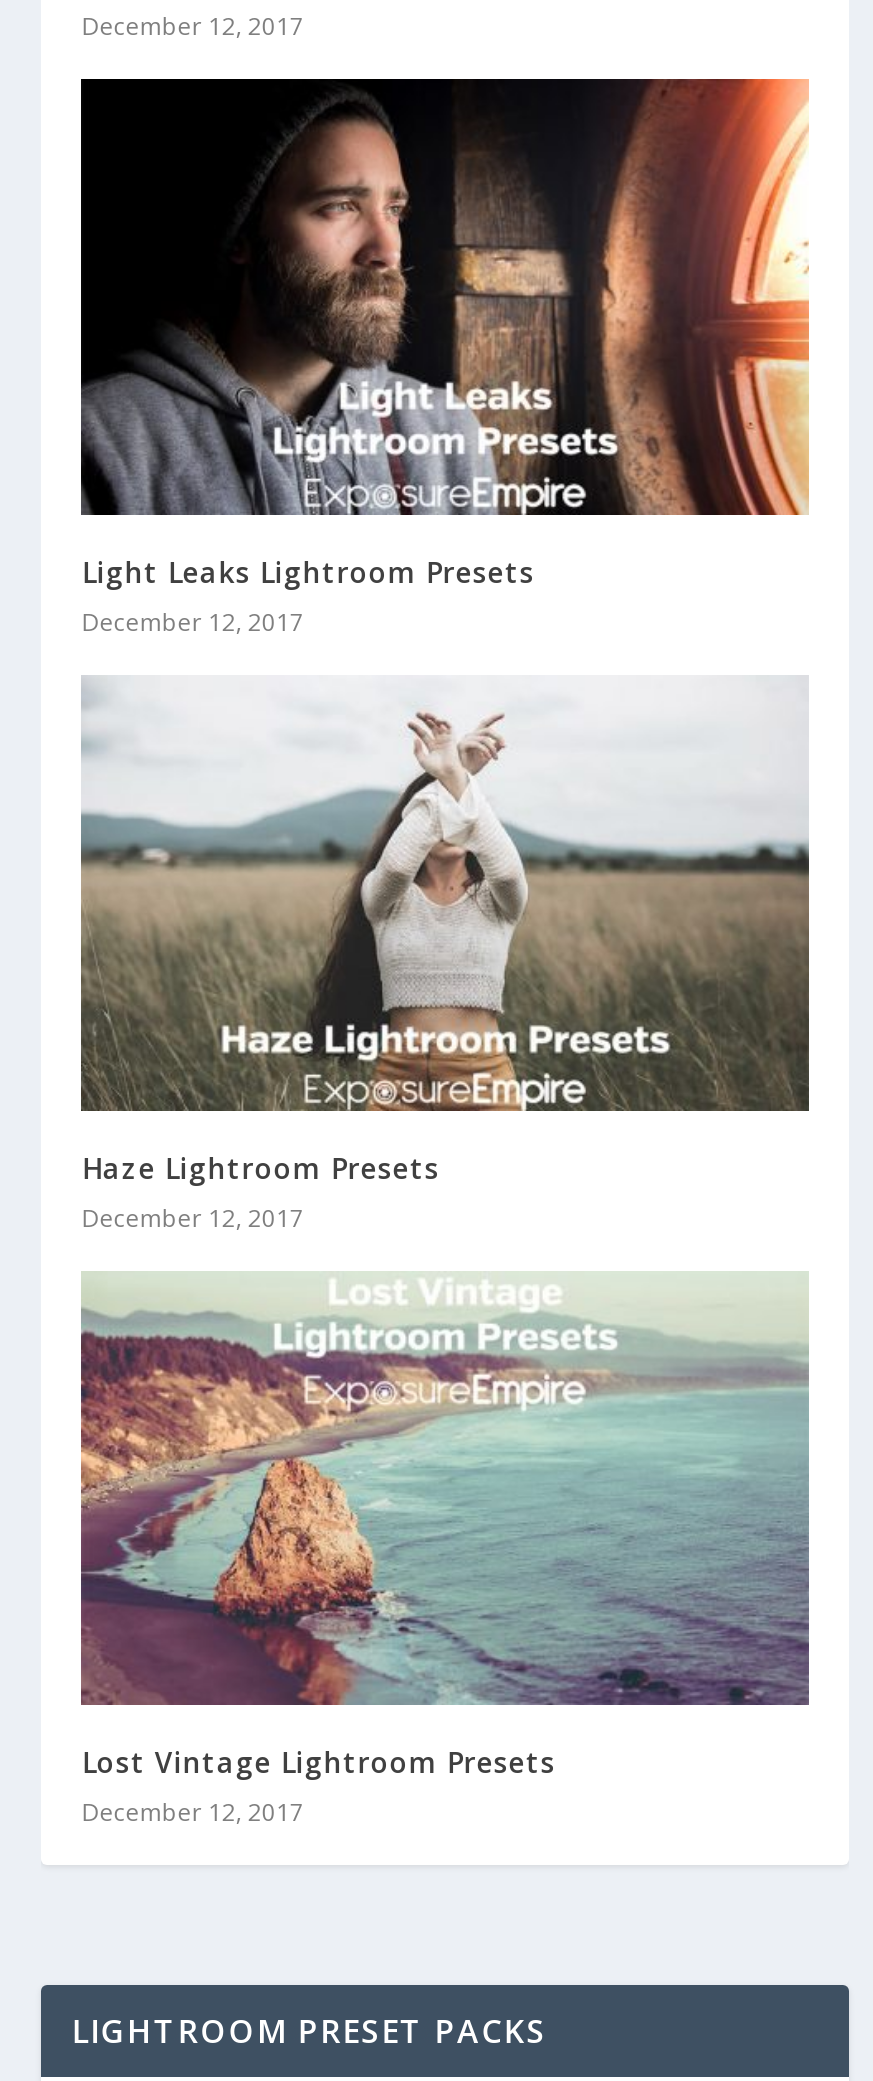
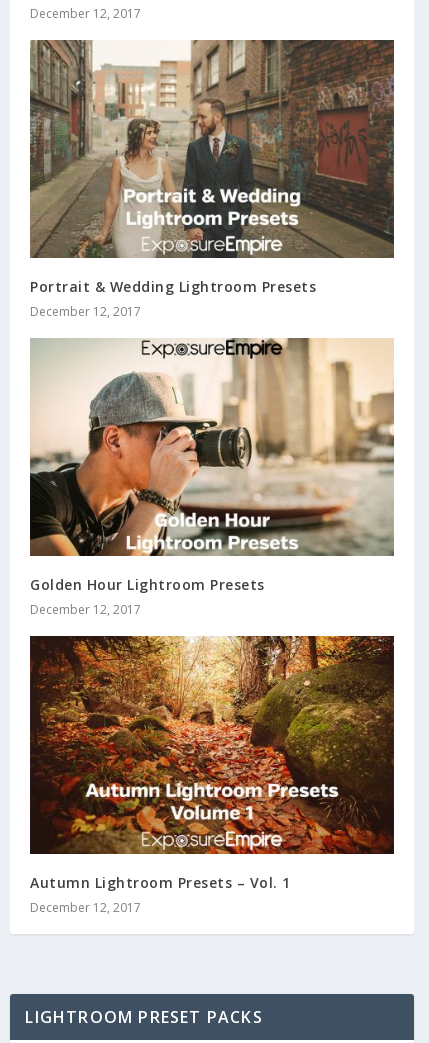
[79,77,811,591] [image] | Light Leaks Lightroom Presets -> [29,39,395,296] [image] | Portrait & Wedding Lightroom Presets
[79,675,811,1186] [image] | Haze Lightroom Presets -> [30,337,394,594] [image] | Golden Hour Lightroom Presets
[79,1271,811,1782] [image] | Lost Vintage Lightroom Presets -> [29,635,395,892] [image] | Autumn Lightroom Presets – Vol. 1

